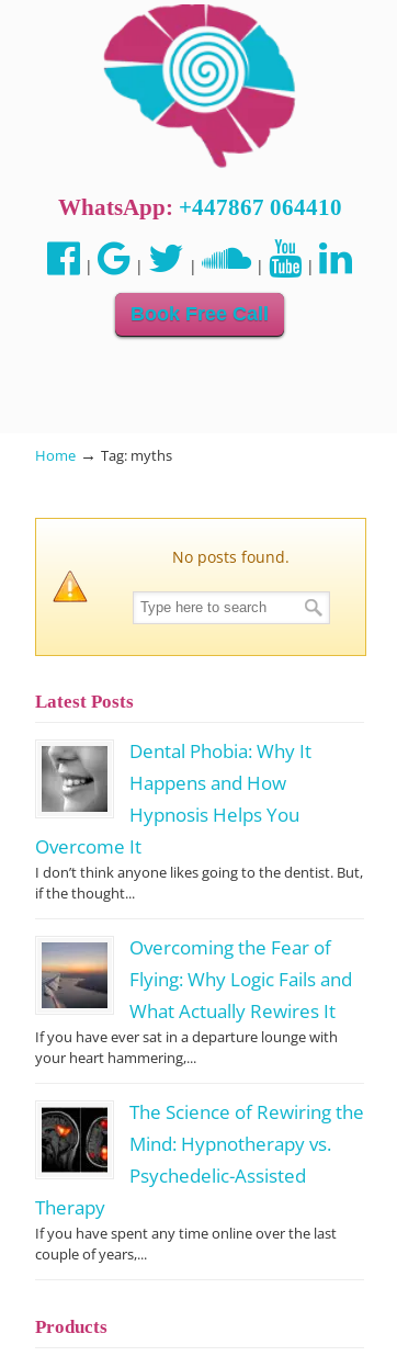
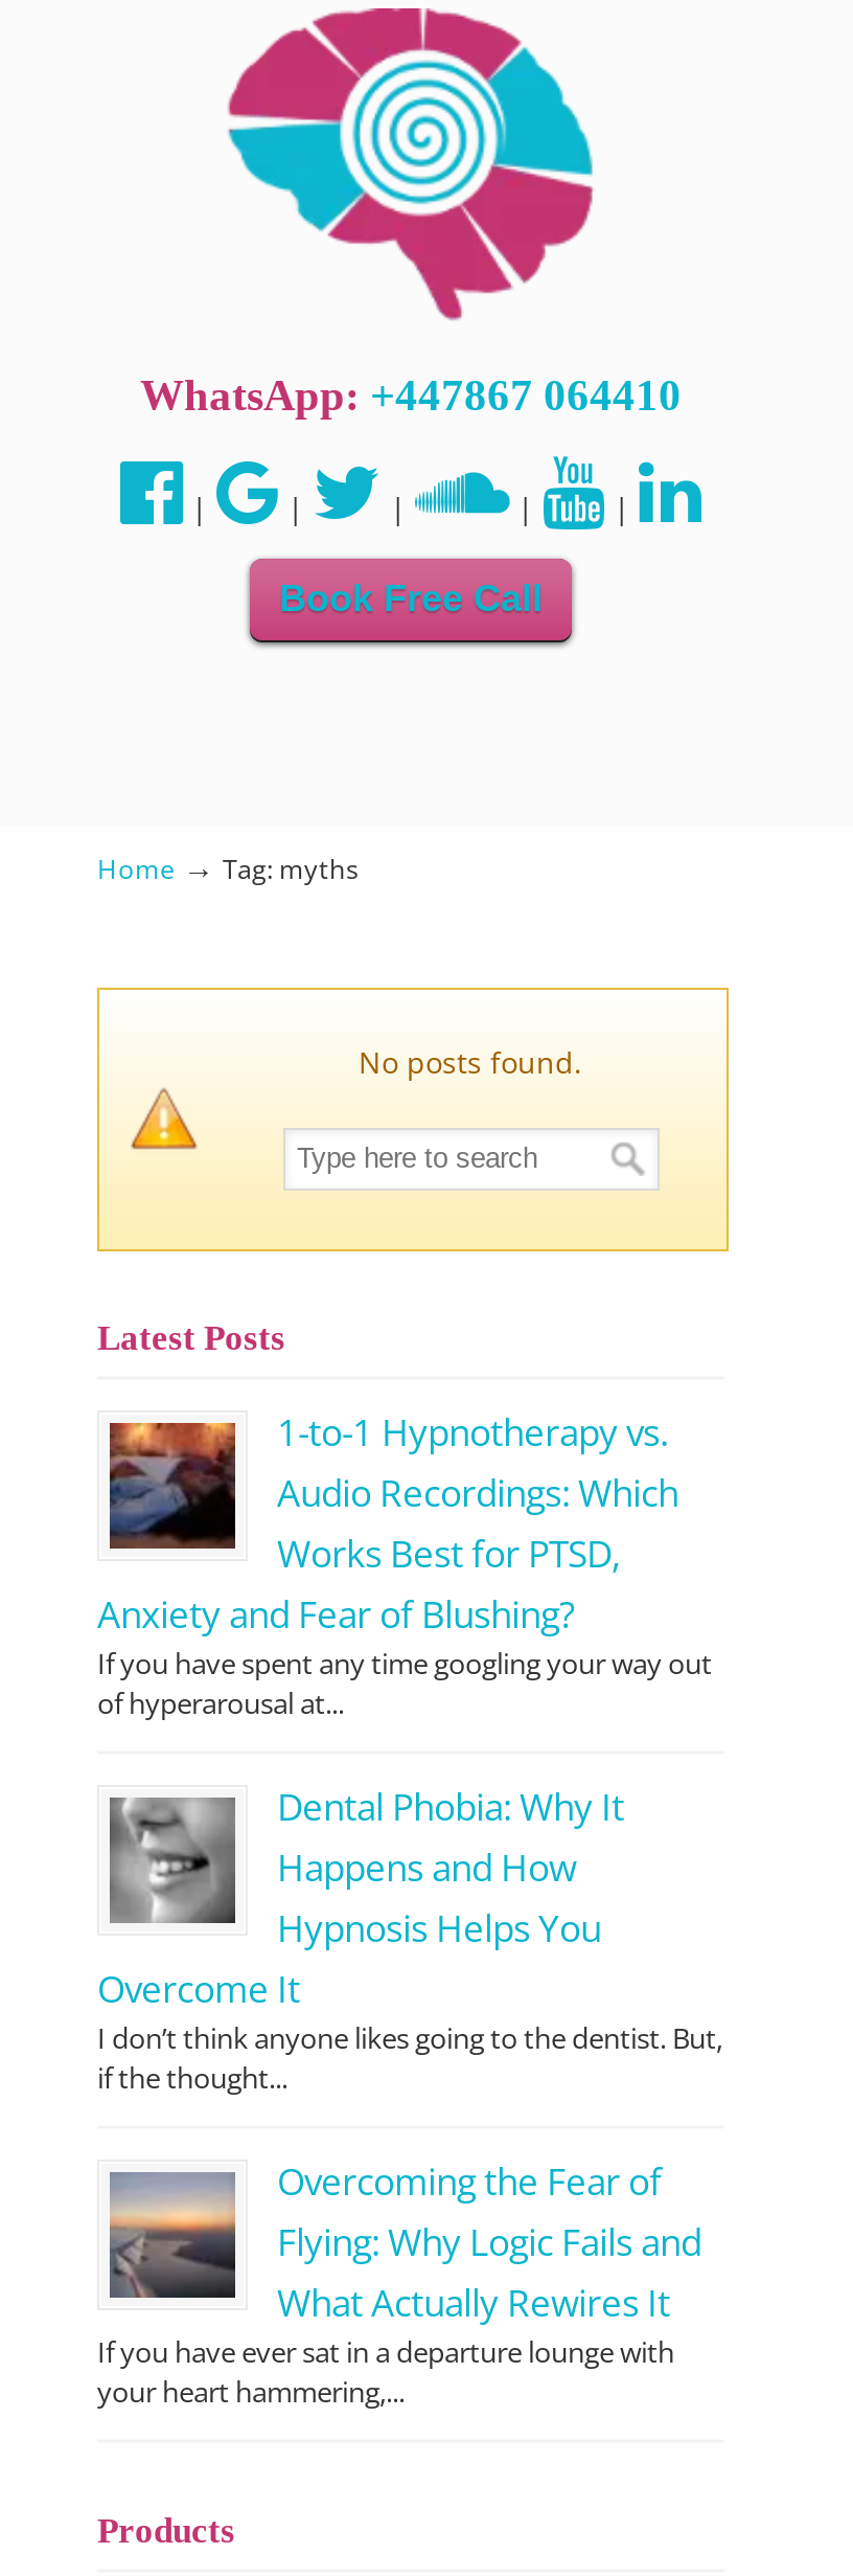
none -> [97,1408,712,1722] [image] | 1-to-1 Hypnotherapy vs. | Audio Recordings: Which | Works Best for PTSD, | Anxiety and Fear of Blushing? | If you have spent any time googling your way out | of hyperarousal at...
moved [35,738,363,1067] -> [97,1783,722,2411]: [image] | Dental Phobia: Why It | Happens and How | ... | If you have ever sat in a departure lounge with | your heart hammering,...
[35,1099,364,1264] [image] | The Science of Rewiring the | Mind: Hypnotherapy vs. | Psychedelic-Assisted | Therapy | If you have spent any time online over the last | couple of years,... -> none

